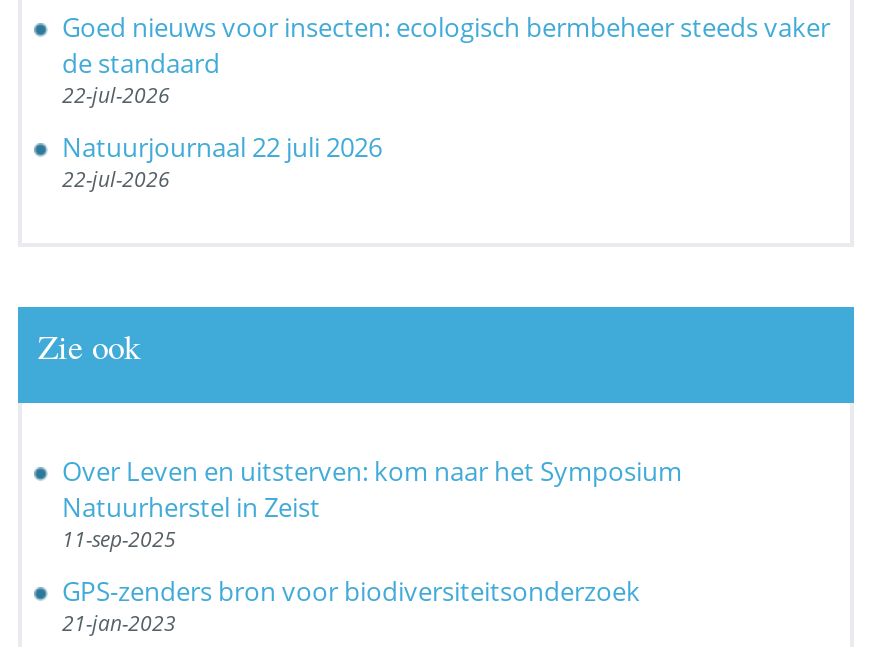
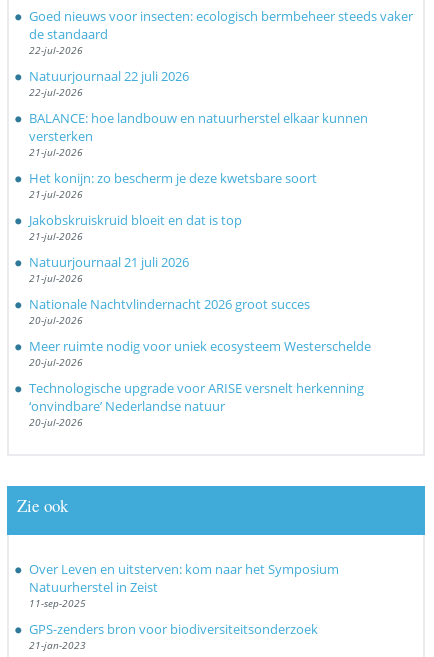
none -> [29,109,371,429] BALANCE: hoe landbouw en natuurherstel elkaar kunnen | versterken | 21-jul-2026 | Het konijn: zo bescherm je deze kwetsbare soort | 21-jul-2026 | Jakobskruiskruid bloeit en dat is top | 21-jul-2026 | Natuurjournaal 21 juli 2026 | 21-jul-2026 | Nationale Nachtvlindernacht 2026 groot succes | 20-jul-2026 | Meer ruimte nodig voor uniek ecosysteem Westerschelde | 20-jul-2026 | Technologische upgrade voor ARISE versnelt herkenning | ‘onvindbare’ Nederlandse natuur | 20-jul-2026

